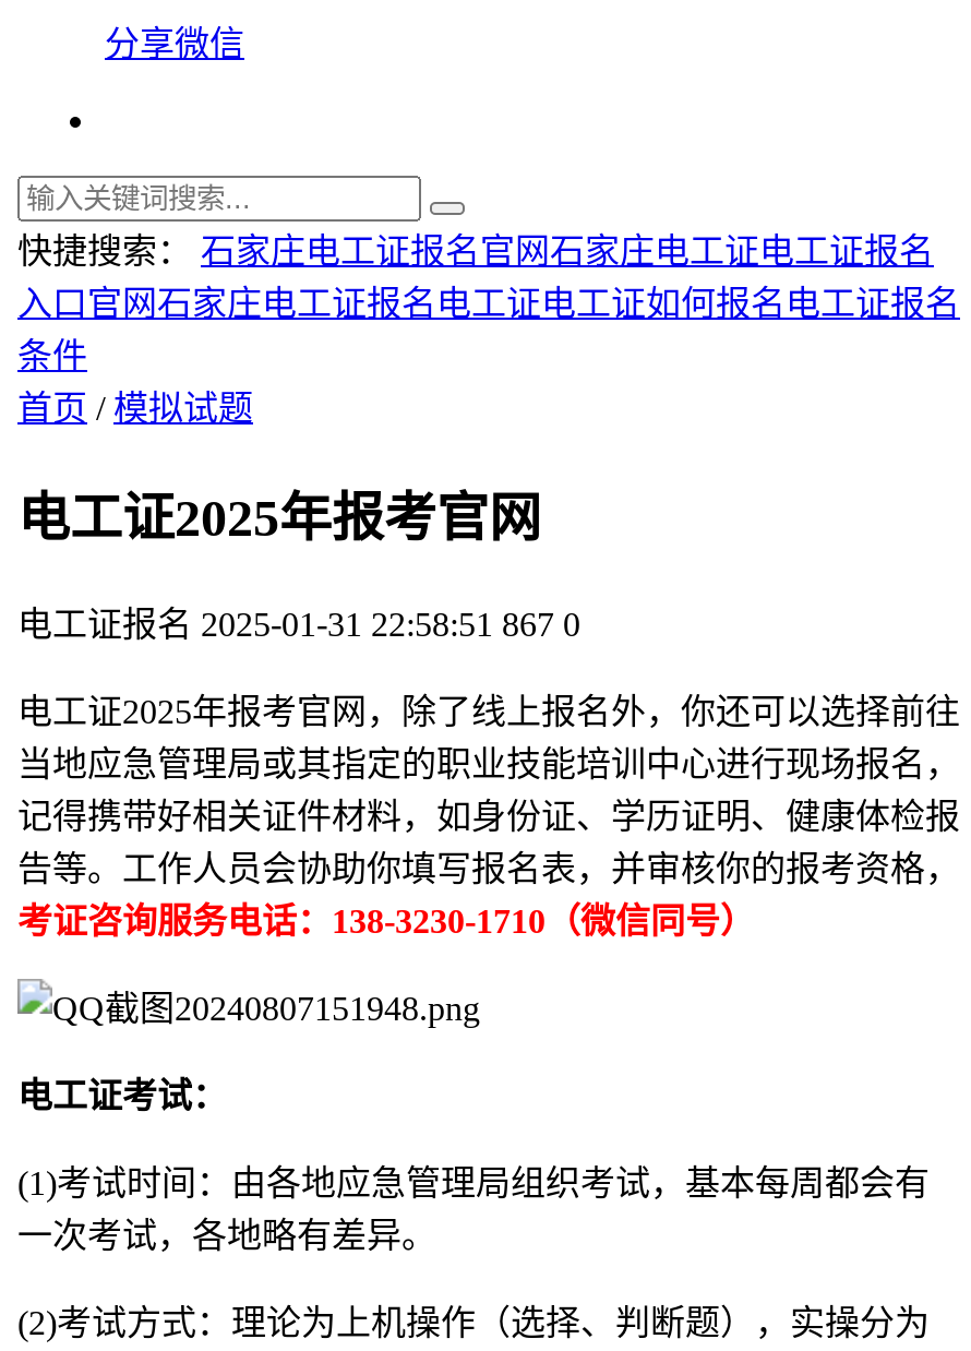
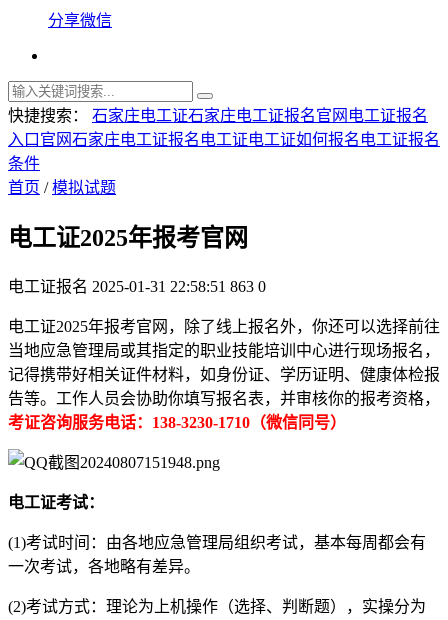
[17,232,934,270] 快捷搜索： 石家庄电工证报名官网石家庄电工证电工证报名 -> [8,107,428,124] 快捷搜索： 石家庄电工证石家庄电工证报名官网电工证报名
[17,605,580,642] 电工证报名 2025-01-31 22:58:51 867 0 -> [8,278,266,295] 电工证报名 2025-01-31 22:58:51 863 0

